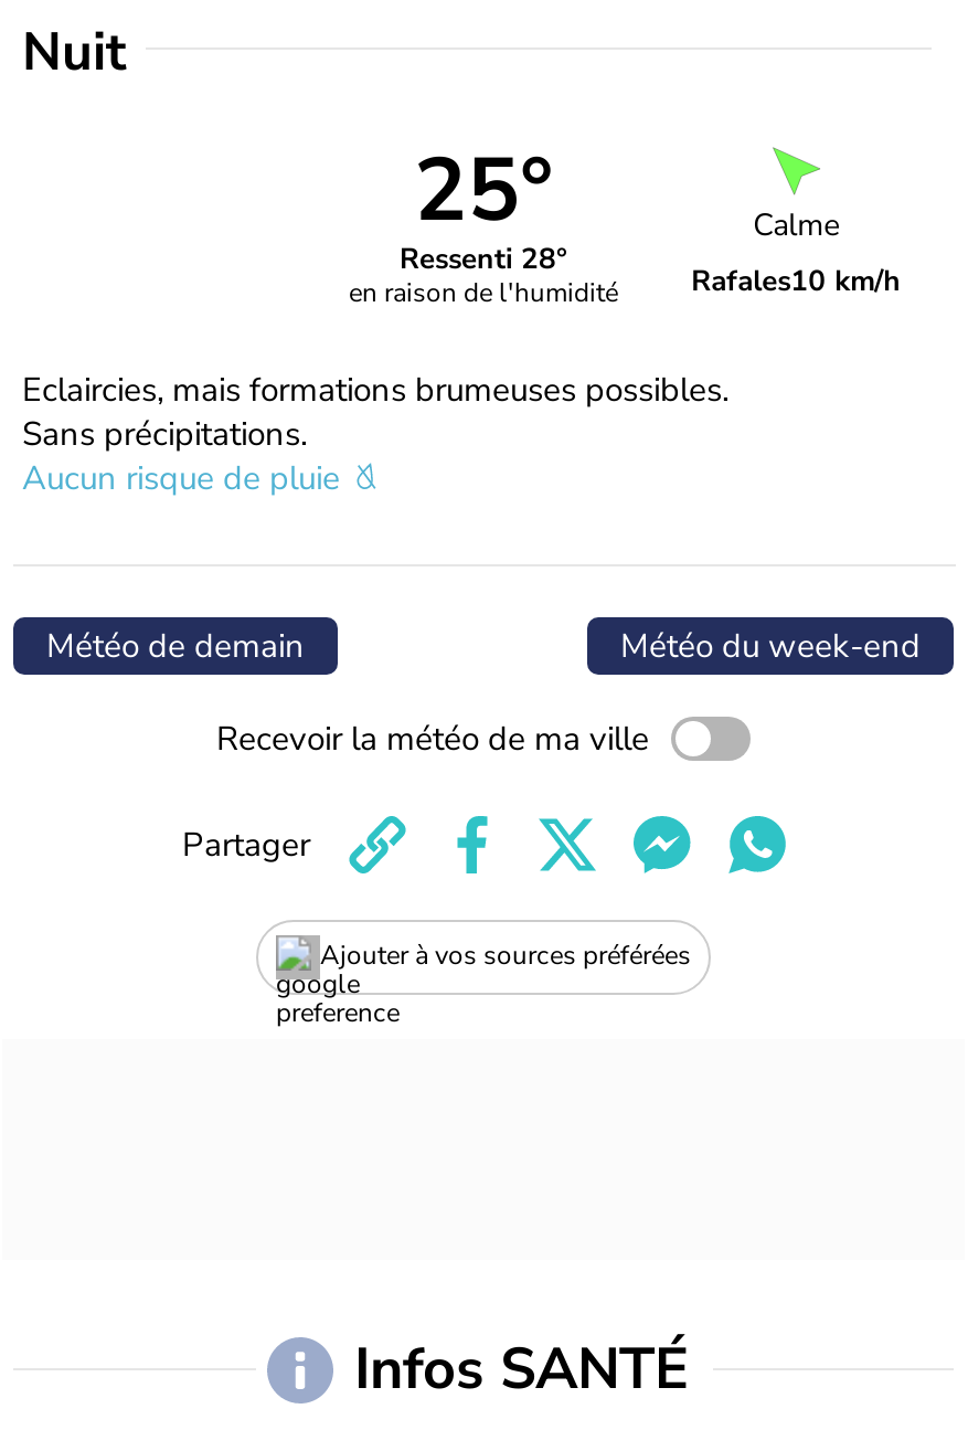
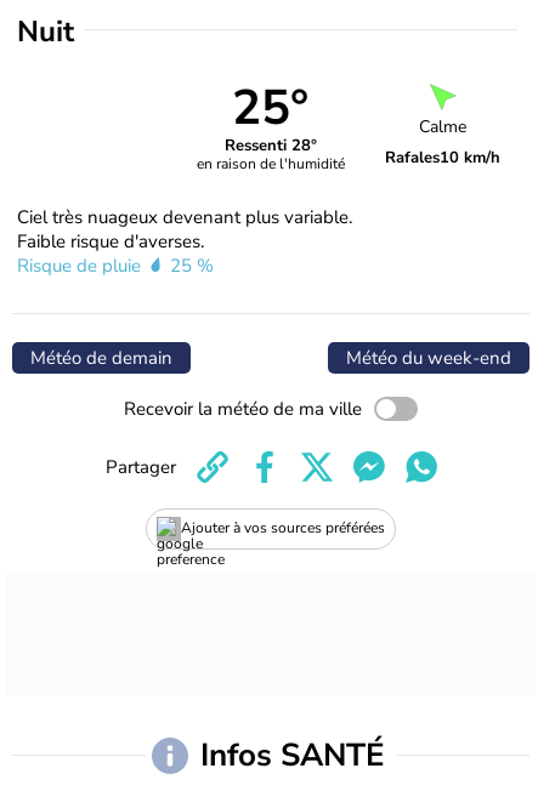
[22,367,728,500] Eclaircies, mais formations brumeuses possibles. | Sans précipitations. | Aucun risque de pluie -> [17,205,352,278] Ciel très nuageux devenant plus variable. | Faible risque d'averses. | Risque de pluie | 25 %

